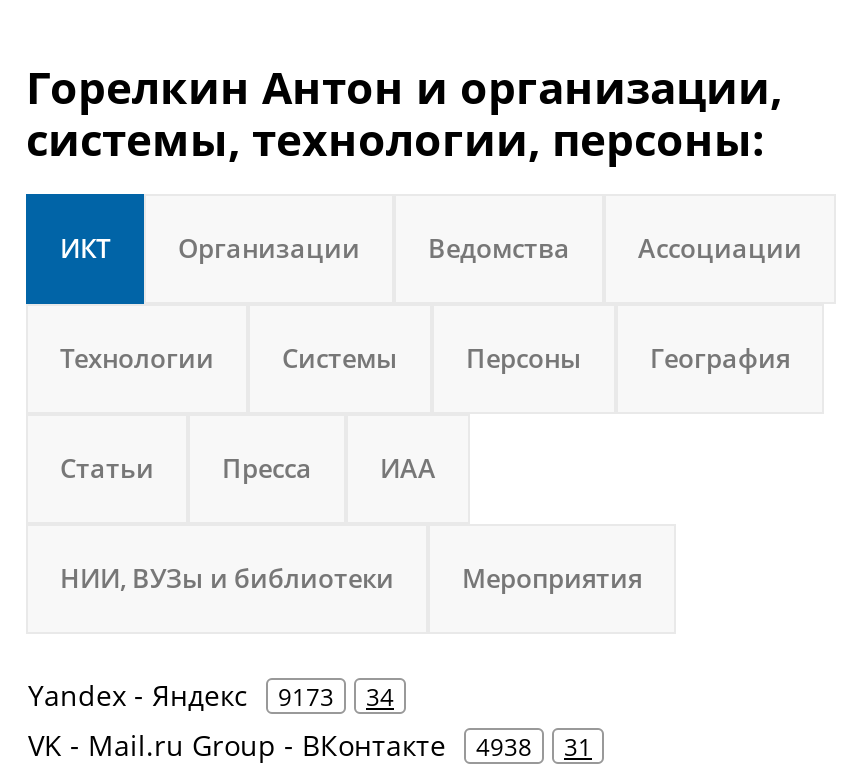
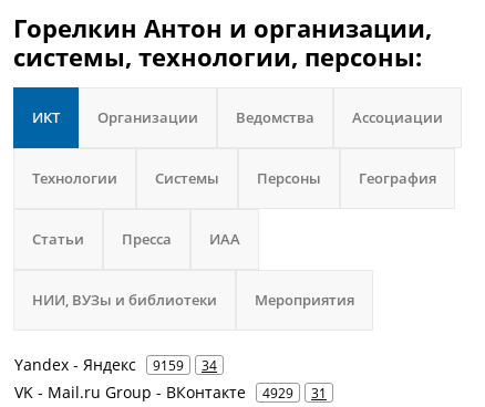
[28,676,394,714] Yandex - Яндекс 9173 34 -> [14,354,217,375] Yandex - Яндекс 9159 34
[28,726,592,764] VK - Mail.ru Group - ВКонтакте 4938 31 -> [14,382,327,403] VK - Mail.ru Group - ВКонтакте 4929 31

